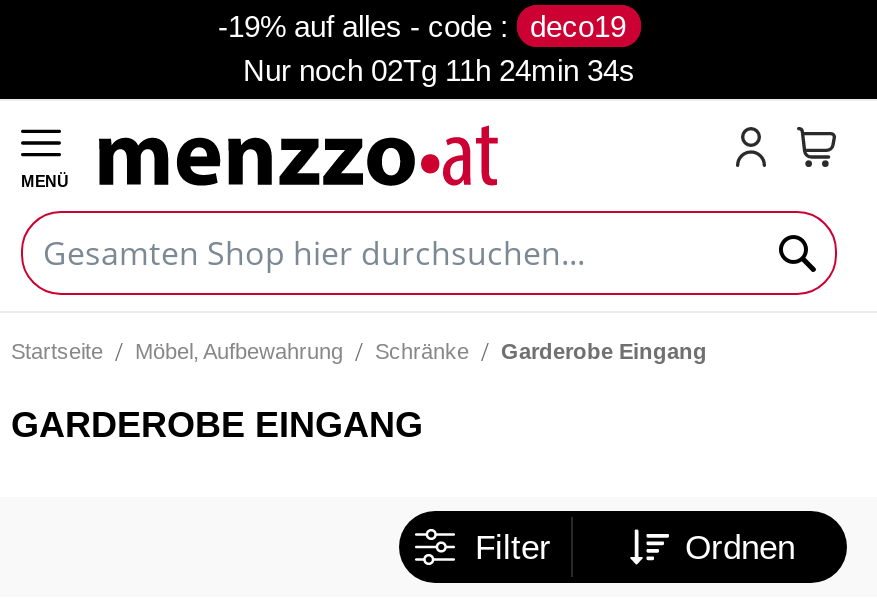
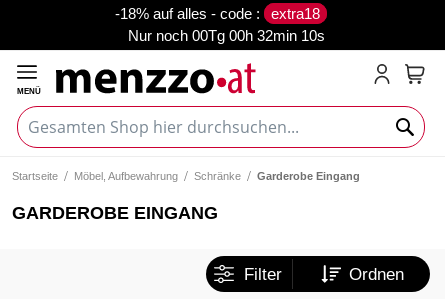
[228,9,626,43] -19% auf alles - code : deco19 -> [120,5,320,22] -18% auf alles - code : extra18
[243,53,635,87] Nur noch 02Tg 11h 24min 34s -> [127,27,324,44] Nur noch 00Tg 00h 32min 10s

